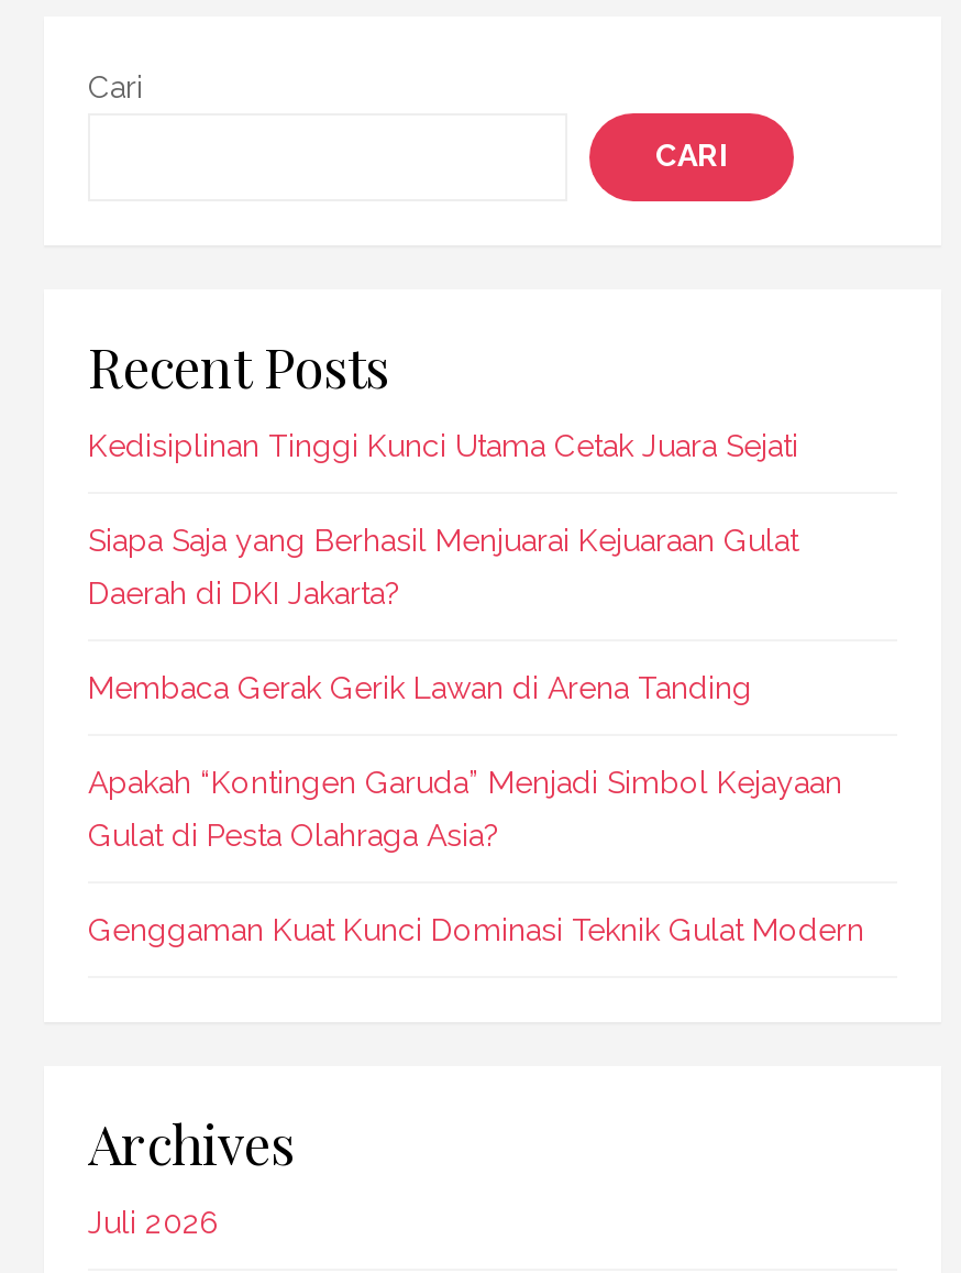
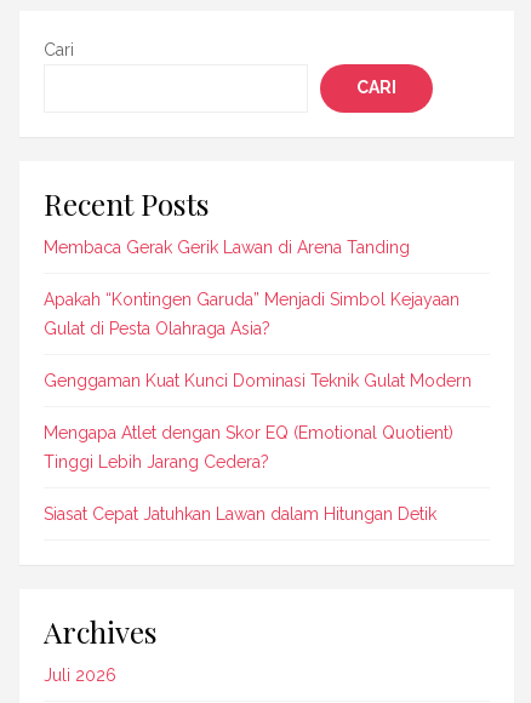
[88,427,798,610] Kedisiplinan Tinggi Kunci Utama Cetak Juara Sejati | Siapa Saja yang Berhasil Menjuarai Kejuaraan Gulat | Daerah di DKI Jakarta? -> none
moved [88,669,864,946] -> [44,237,472,390]: Membaca Gerak Gerik Lawan di Arena Tanding | Apakah “Kontingen Garuda” Menjadi Simbol Kejayaan | Gulat di Pesta Olahraga Asia? | Genggaman Kuat Kunci Dominasi Teknik Gulat Modern
none -> [44,423,453,523] Mengapa Atlet dengan Skor EQ (Emotional Quotient) | Tinggi Lebih Jarang Cedera? | Siasat Cepat Jatuhkan Lawan dalam Hitungan Detik

